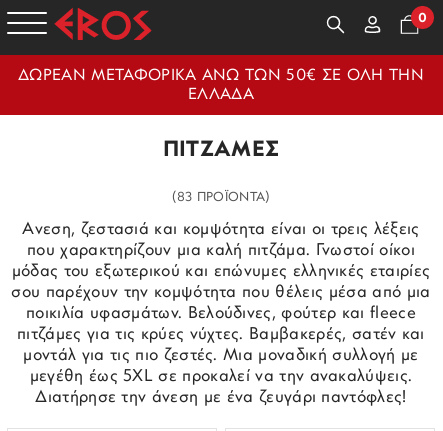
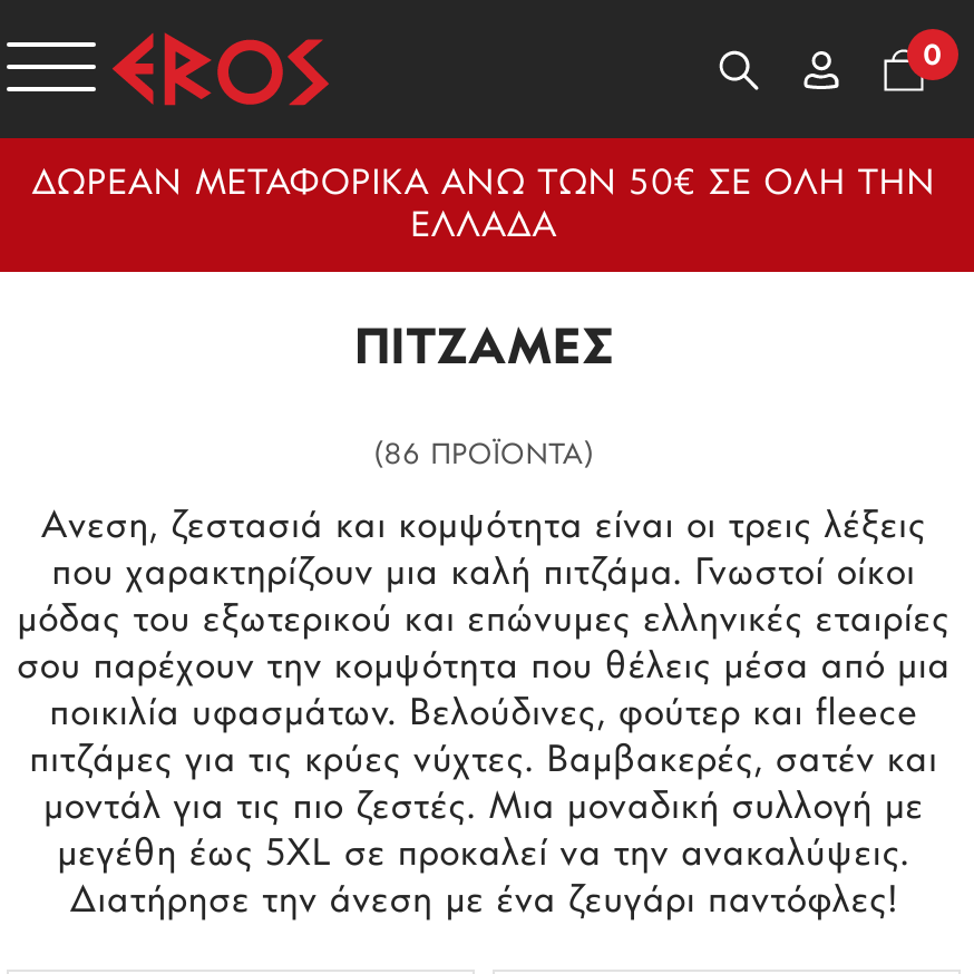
[172,191,270,204] (83 ΠΡΟΪΟΝΤΑ) -> [374,442,593,471] (86 ΠΡΟΪΟΝΤΑ)

